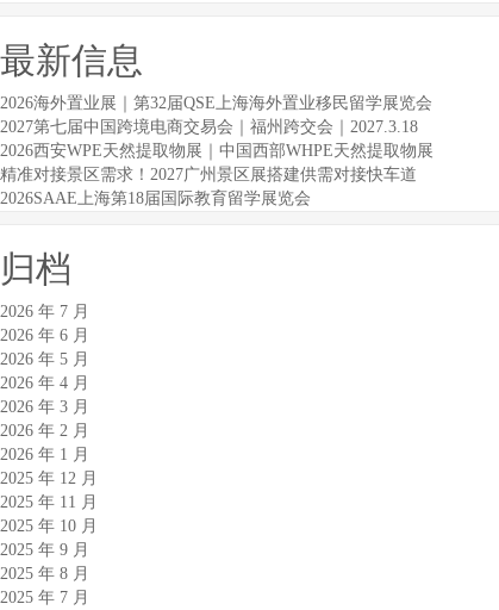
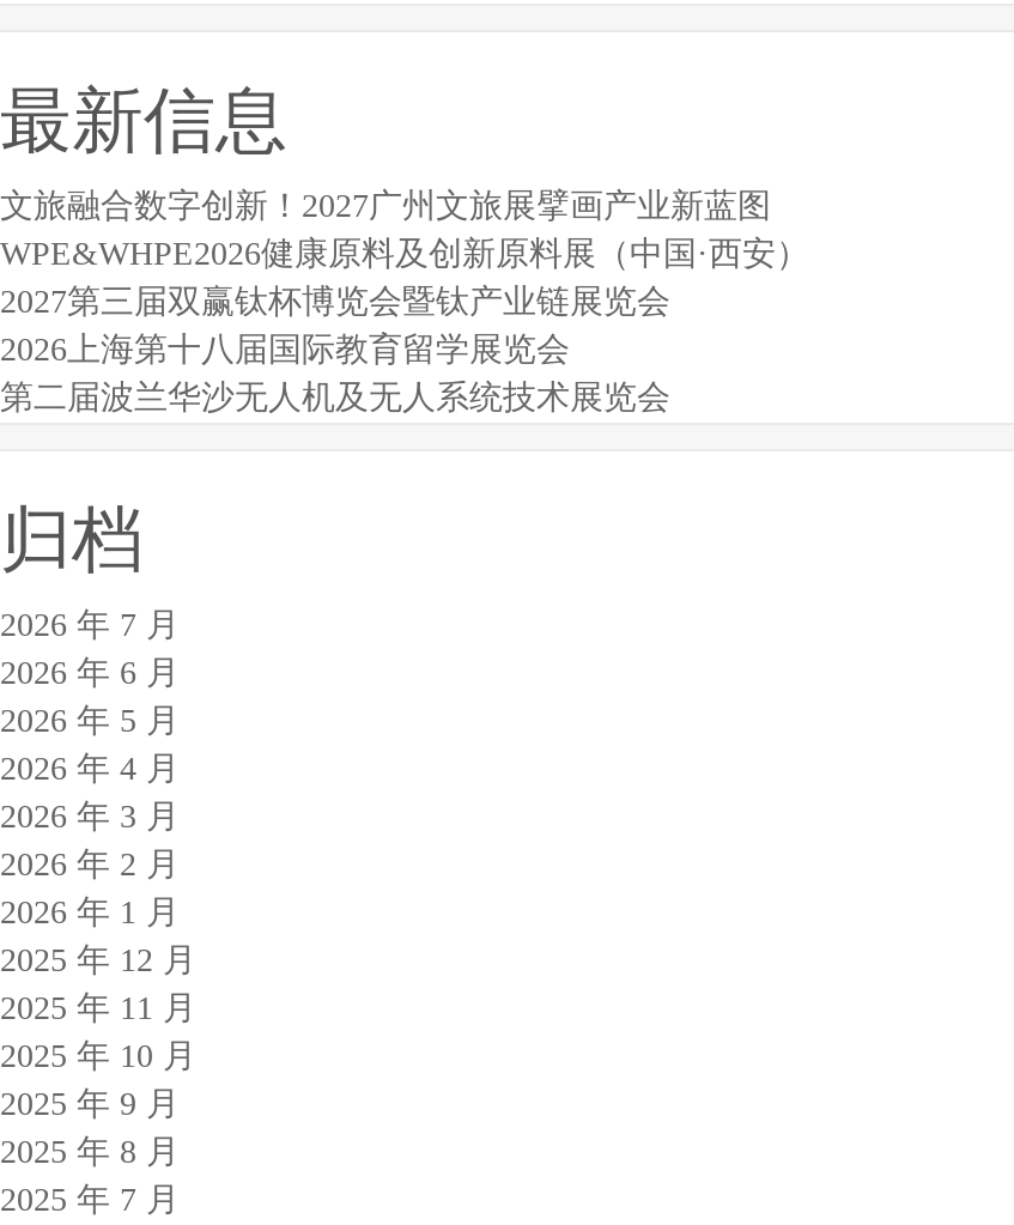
[0,94,433,207] 2026海外置业展｜第32届QSE上海海外置业移民留学展览会 | 2027第七届中国跨境电商交易会｜福州跨交会｜2027.3.18 | 2026西安WPE天然提取物展｜中国西部WHPE天然提取物展 | 精准对接景区需求！2027广州景区展搭建供需对接快车道 | 2026SAAE上海第18届国际教育留学展览会 -> [0,188,809,416] 文旅融合数字创新！2027广州文旅展擘画产业新蓝图 | WPE&WHPE2026健康原料及创新原料展（中国·西安） | 2027第三届双赢钛杯博览会暨钛产业链展览会 | 2026上海第十八届国际教育留学展览会 | 第二届波兰华沙无人机及无人系统技术展览会

